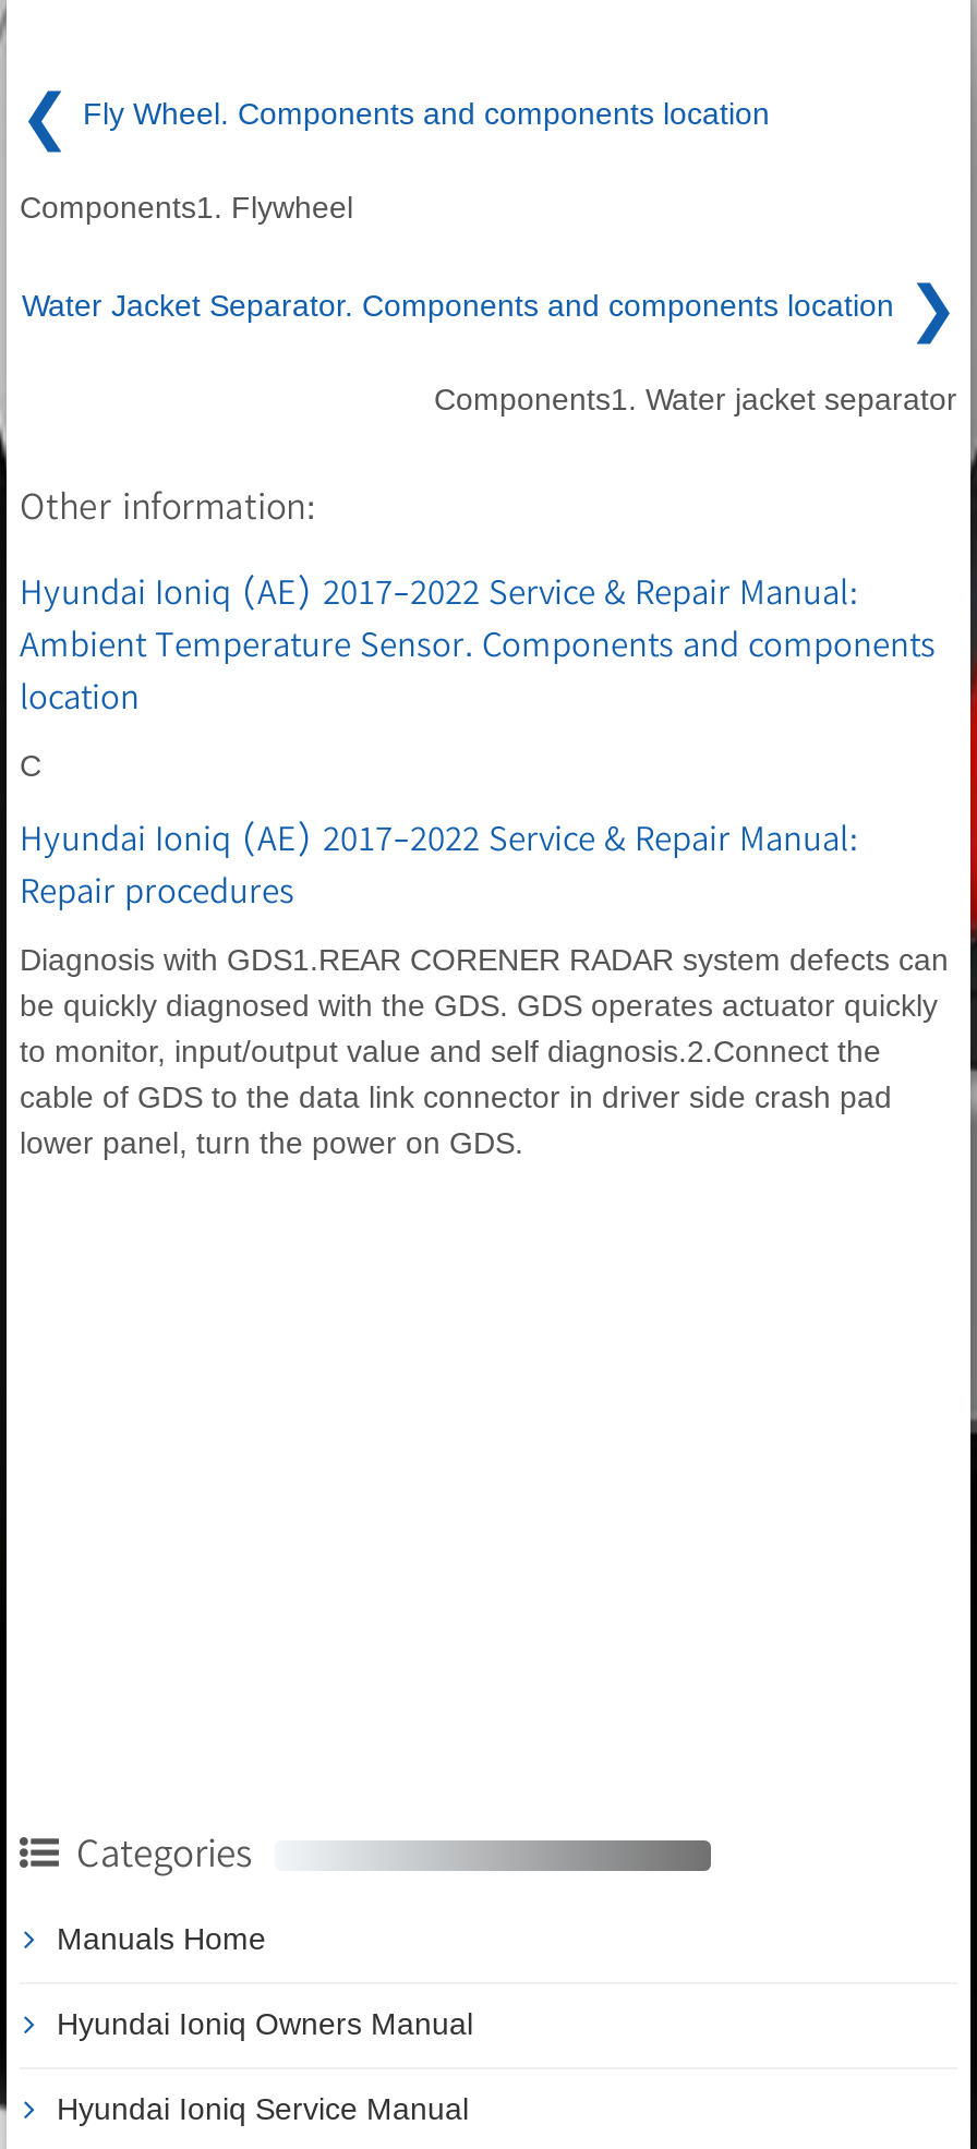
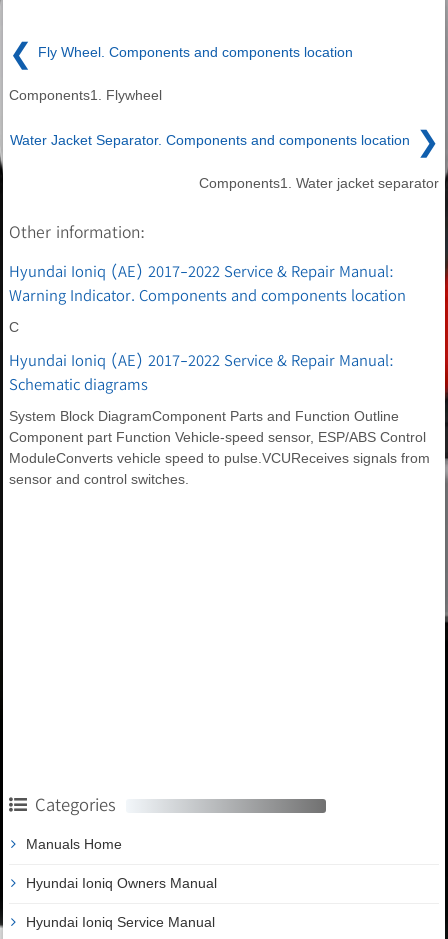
[20,621,936,717] Ambient Temperature Sensor. Components and components | location -> [9,285,406,305] Warning Indicator. Components and components location
[20,867,294,911] Repair procedures -> [9,374,148,394] Schematic diagrams
[20,941,949,1159] Diagnosis with GDS1.REAR CORENER RADAR system defects can | be quickly diagnosed with the GDS. GDS operates actuator quickly | to monitor, input/output value and self diagnosis.2.Connect the | cable of GDS to the data link connector in driver side crash pad | lower panel, turn the power on GDS. -> [9,408,430,487] System Block DiagramComponent Parts and Function Outline | Component part Function Vehicle-speed sensor, ESP/ABS Control | ModuleConverts vehicle speed to pulse.VCUReceives signals from | sensor and control switches.

